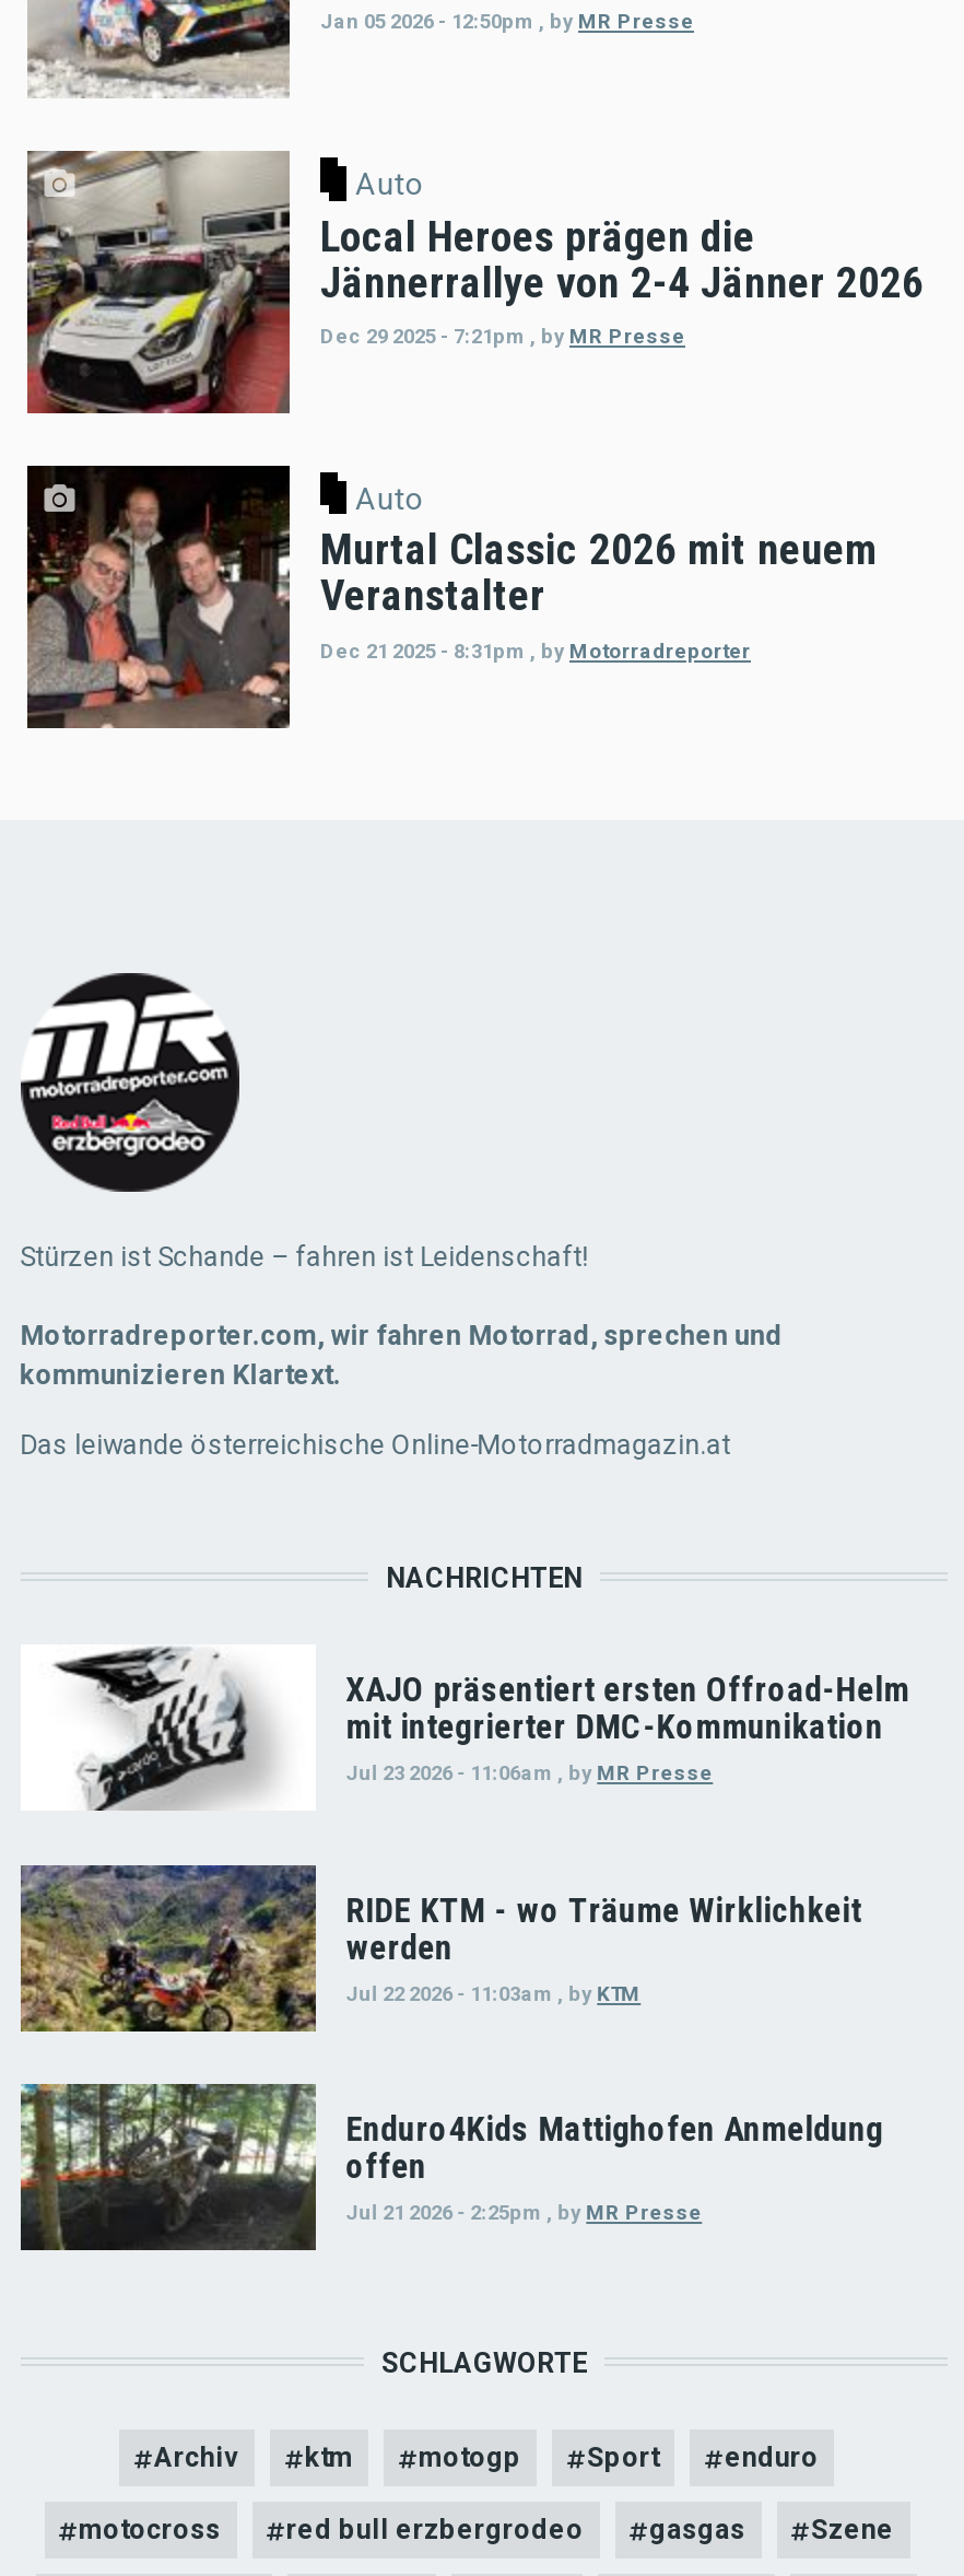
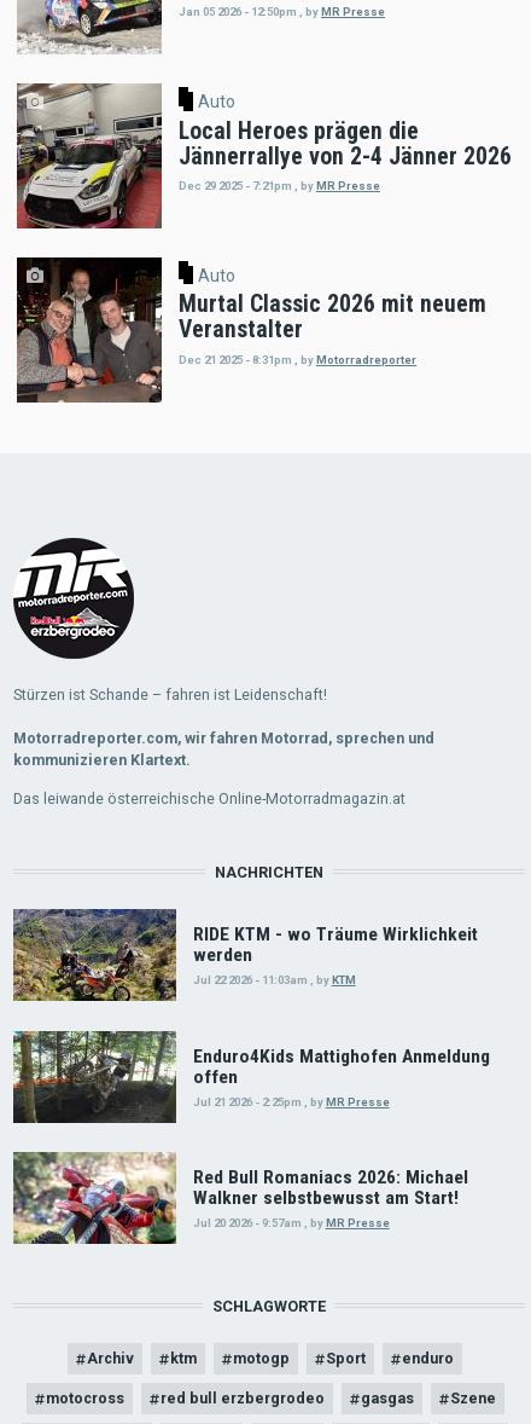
[56,1647,910,1811] [image] | XAJO präsentiert ersten Offroad-Helm | mit integrierter DMC-Kommunikation | Jul 23 2026 - 11:06am , by MR Presse -> none
moved [16,1861,884,2225] -> [11,907,490,1108]: [image] | RIDE KTM - wo Träume Wirklichkeit | werden | Jul 22 2026 - 11:03am , by KTM | Enduro4Kids Mattighofen Anmeldung | offen | Jul 21 2026 - 2:25pm , by MR Presse
none -> [12,1152,468,1245] [image] | Red Bull Romaniacs 2026: Michael | Walkner selbstbewusst am Start! | Jul 20 2026 - 9:57am , by MR Presse

